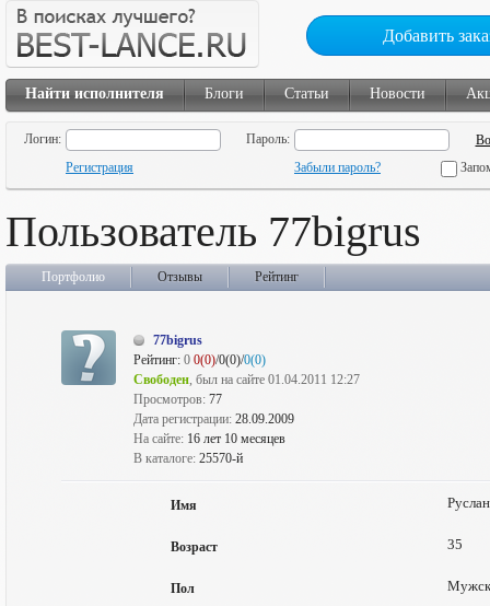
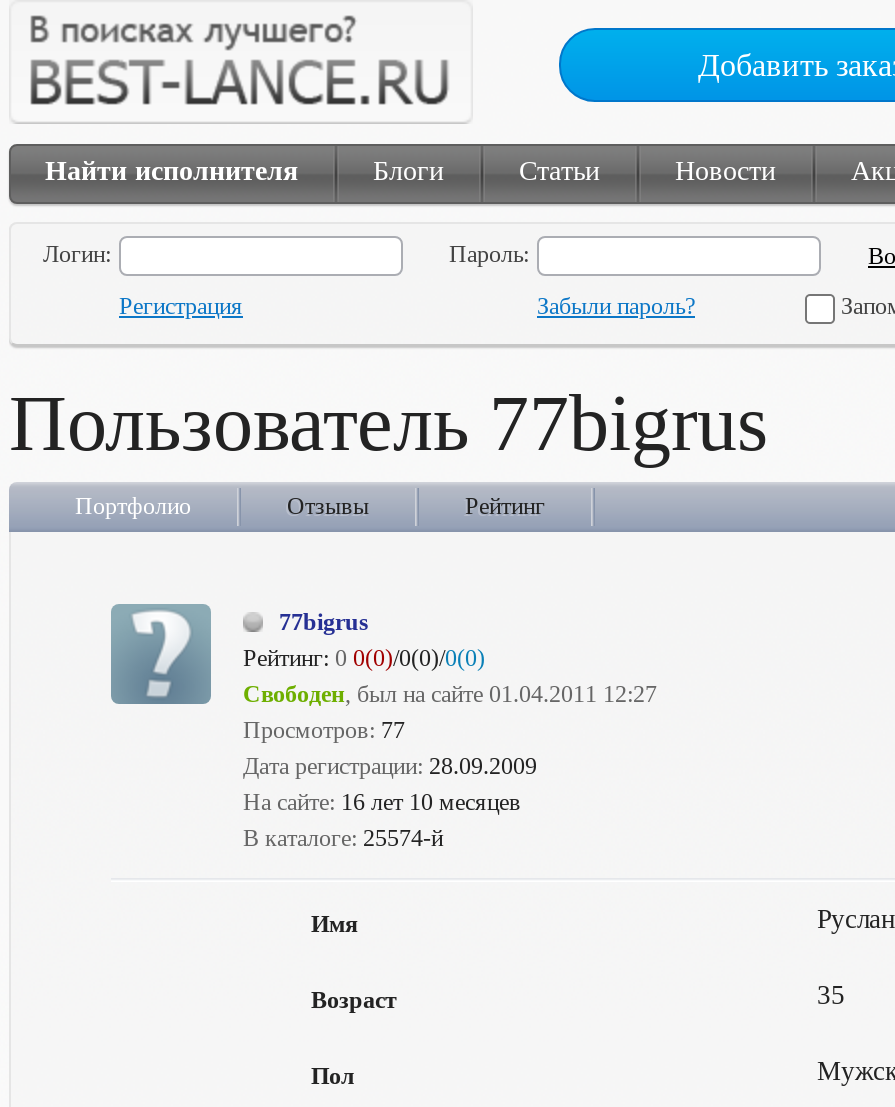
[133,451,243,466] В каталоге: 25570-й -> [243,824,443,852] В каталоге: 25574-й

